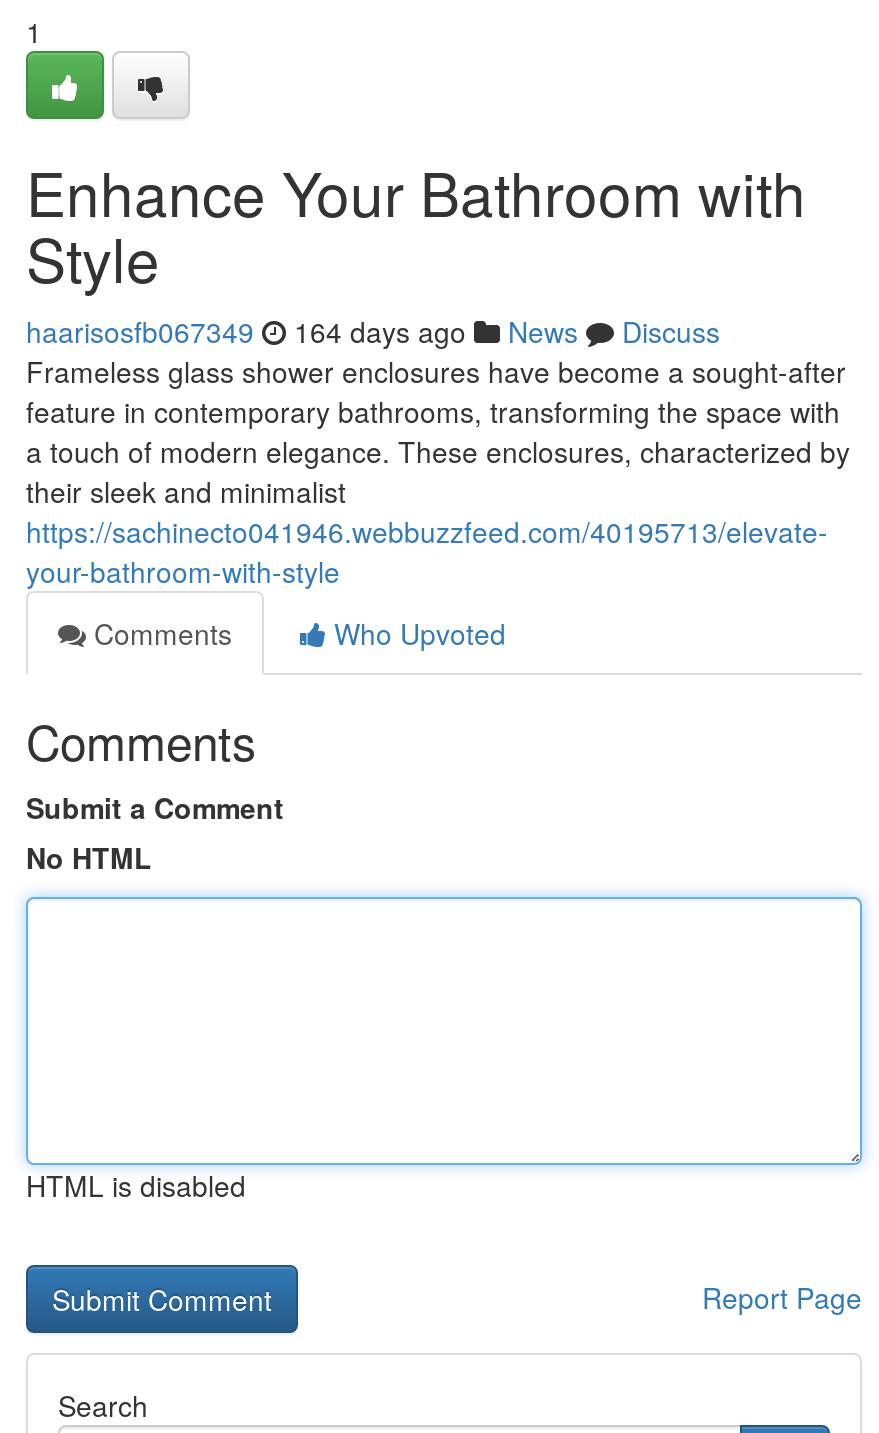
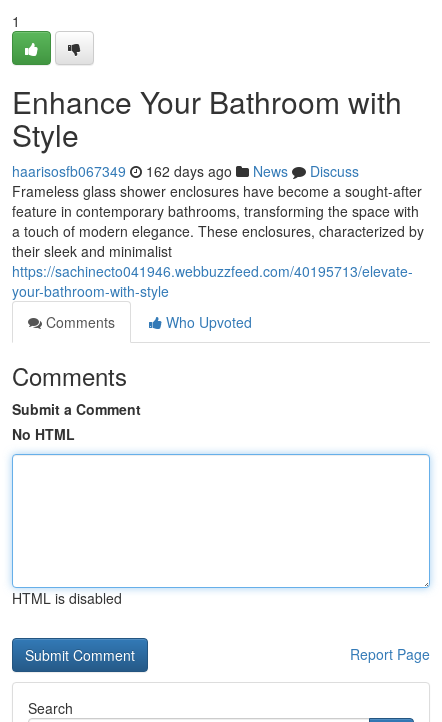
[26,311,720,351] haarisosfb067349 164 days ago News Discuss -> [12,161,359,181] haarisosfb067349 162 days ago News Discuss

